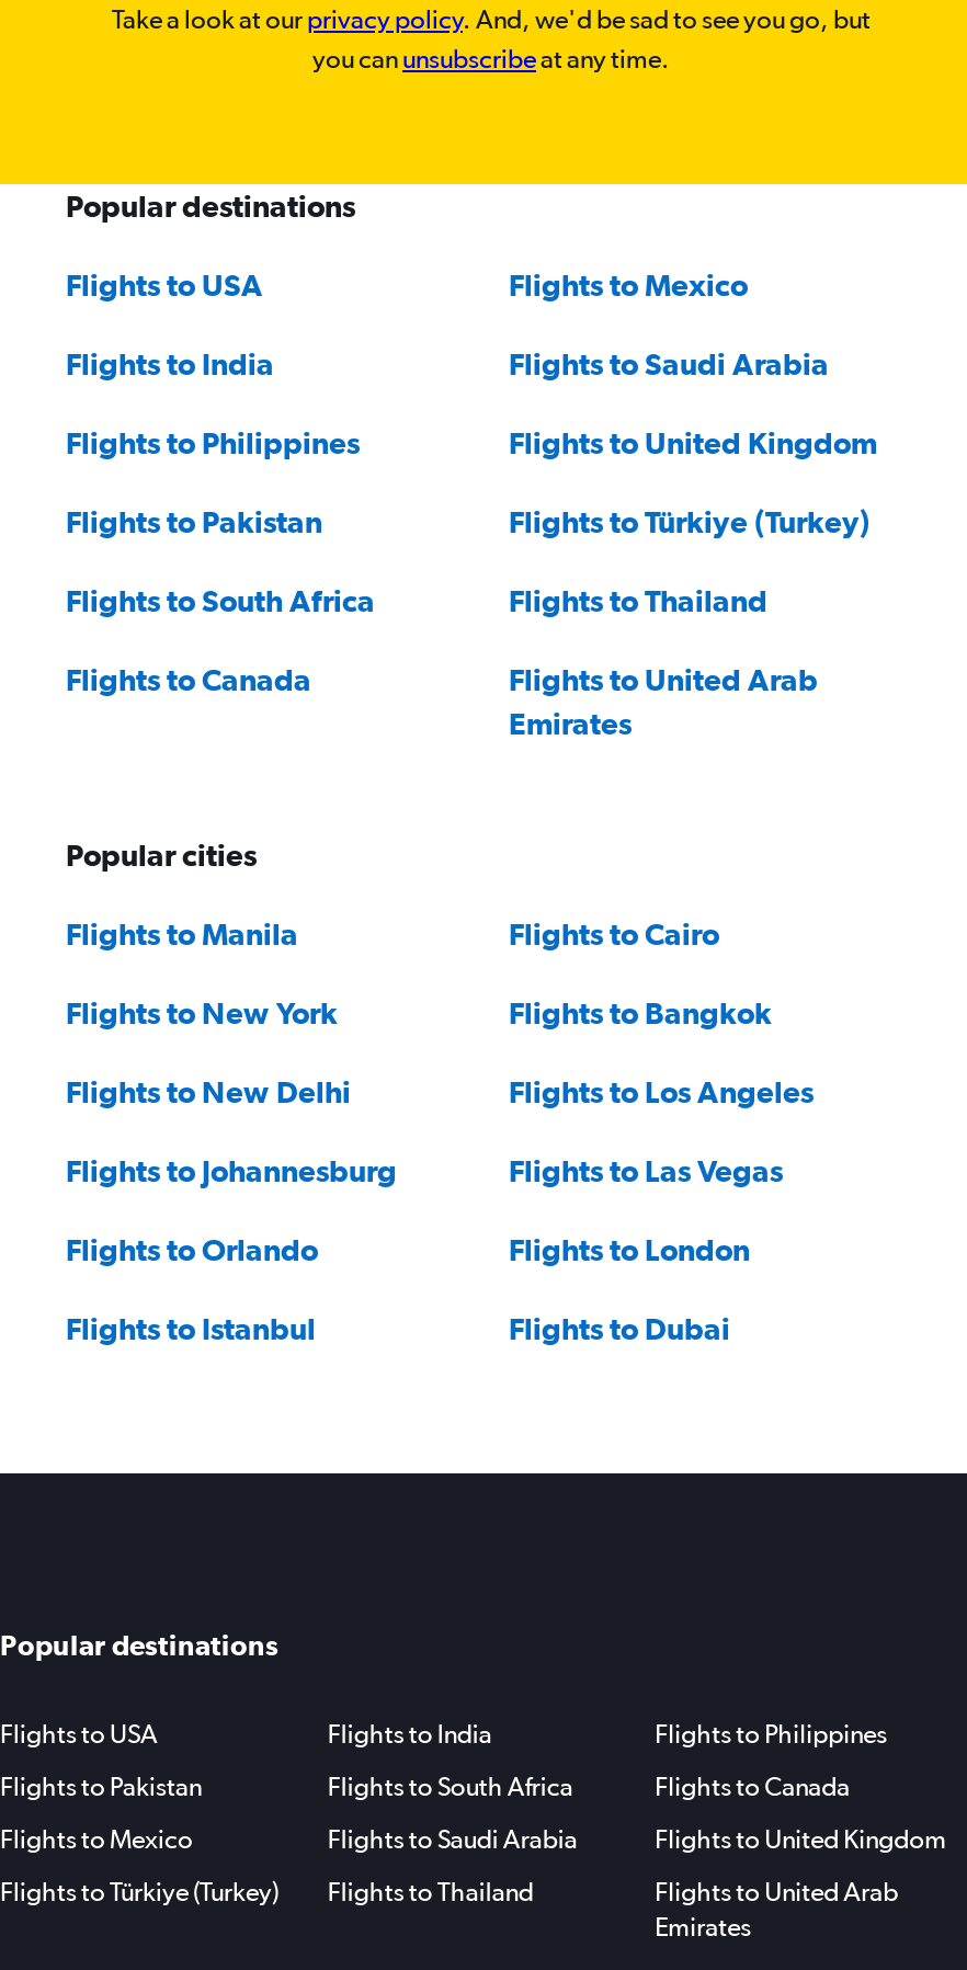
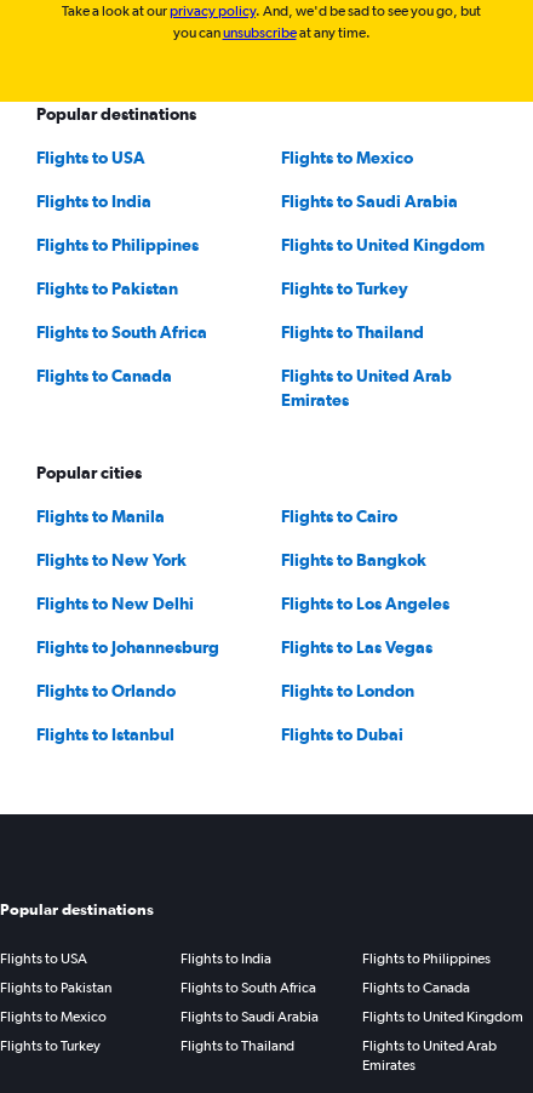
[509,504,871,539] Flights to Türkiye (Turkey) -> [281,279,408,298] Flights to Turkey
[0,1876,278,1906] Flights to Türkiye (Turkey) -> [0,1037,101,1054] Flights to Turkey

